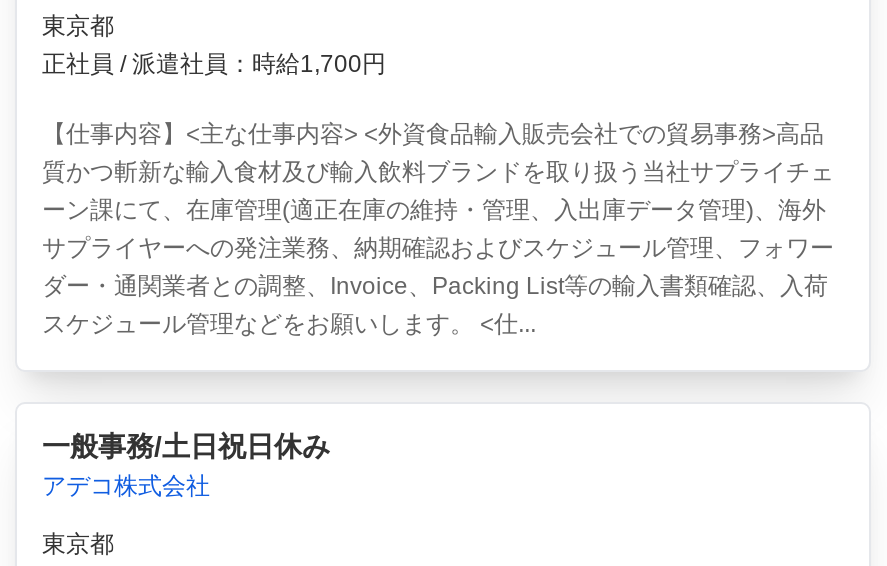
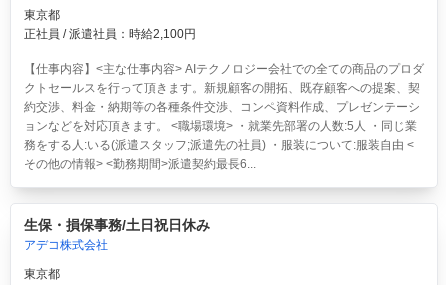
[42,51,386,79] 正社員 / 派遣社員：時給1,700円 -> [23,27,195,41] 正社員 / 派遣社員：時給2,100円
[42,121,834,339] 【仕事内容】<主な仕事内容> <外資食品輸入販売会社での貿易事務>高品 | 質かつ斬新な輸入食材及び輸入飲料ブランドを取り扱う当社サプライチェ | ーン課にて、在庫管理(適正在庫の維持・管理、入出庫データ管理)、海外 | サプライヤーへの発注業務、納期確認およびスケジュール管理、フォワー | ダー・通関業者との調整、Invoice、Packing List等の輸入書類確認、入荷 | スケジュール管理などをお願いします。 <仕... -> [23,62,423,171] 【仕事内容】<主な仕事内容> AIテクノロジー会社での全ての商品のプロダ | クトセールスを行って頂きます。新規顧客の開拓、既存顧客への提案、契 | 約交渉、料金・納期等の各種条件交渉、コンペ資料作成、プレゼンテーシ | ョンなどを対応頂きます。 <職場環境> ・就業先部署の人数:5人 ・同じ業 | 務をする人:いる(派遣スタッフ;派遣先の社員) ・服装について:服装自由 < | その他の情報> <勤務期間>派遣契約最長6...
[42,431,330,463] 一般事務/土日祝日休み -> [23,217,209,233] 生保・損保事務/土日祝日休み

